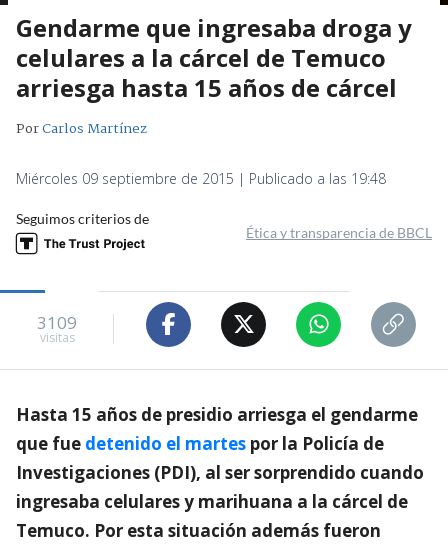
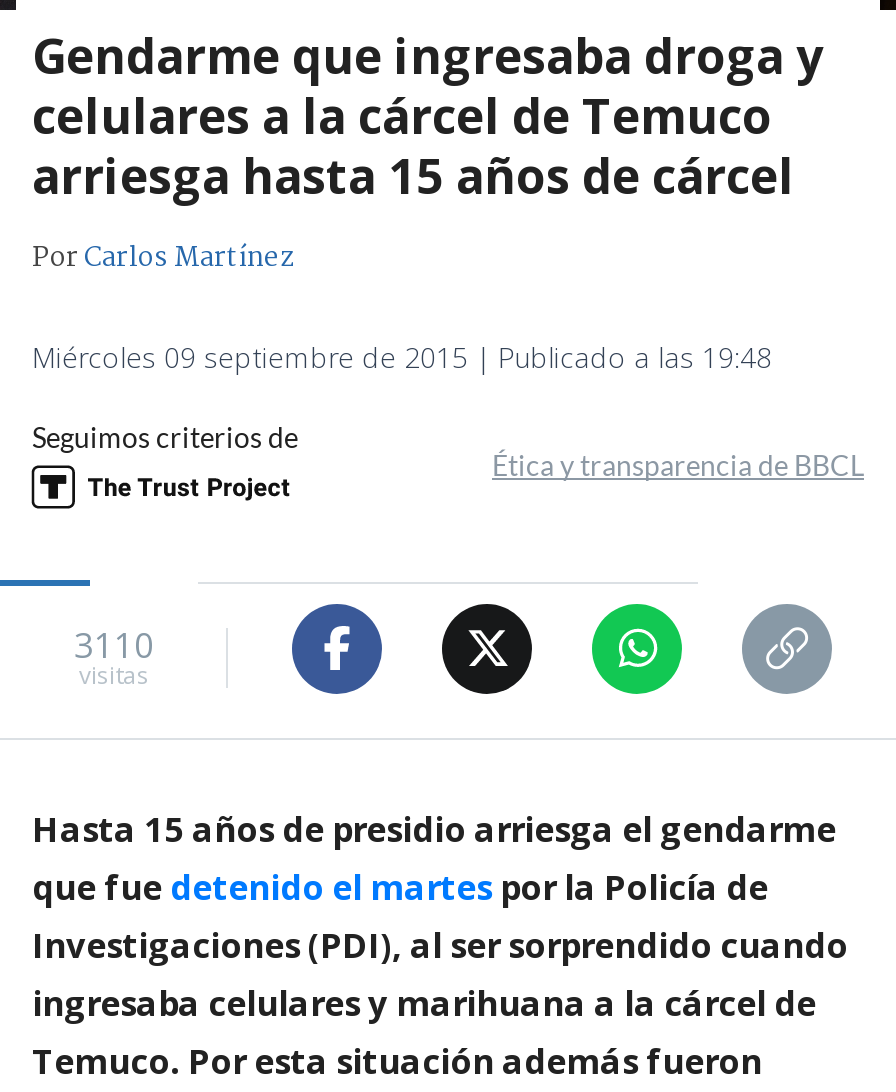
[37,311,77,334] 3109 -> [74,623,154,669] 3110

